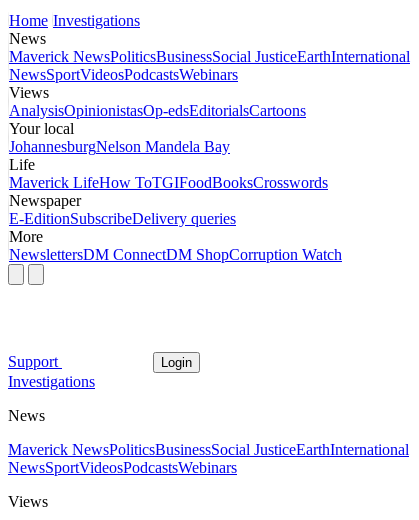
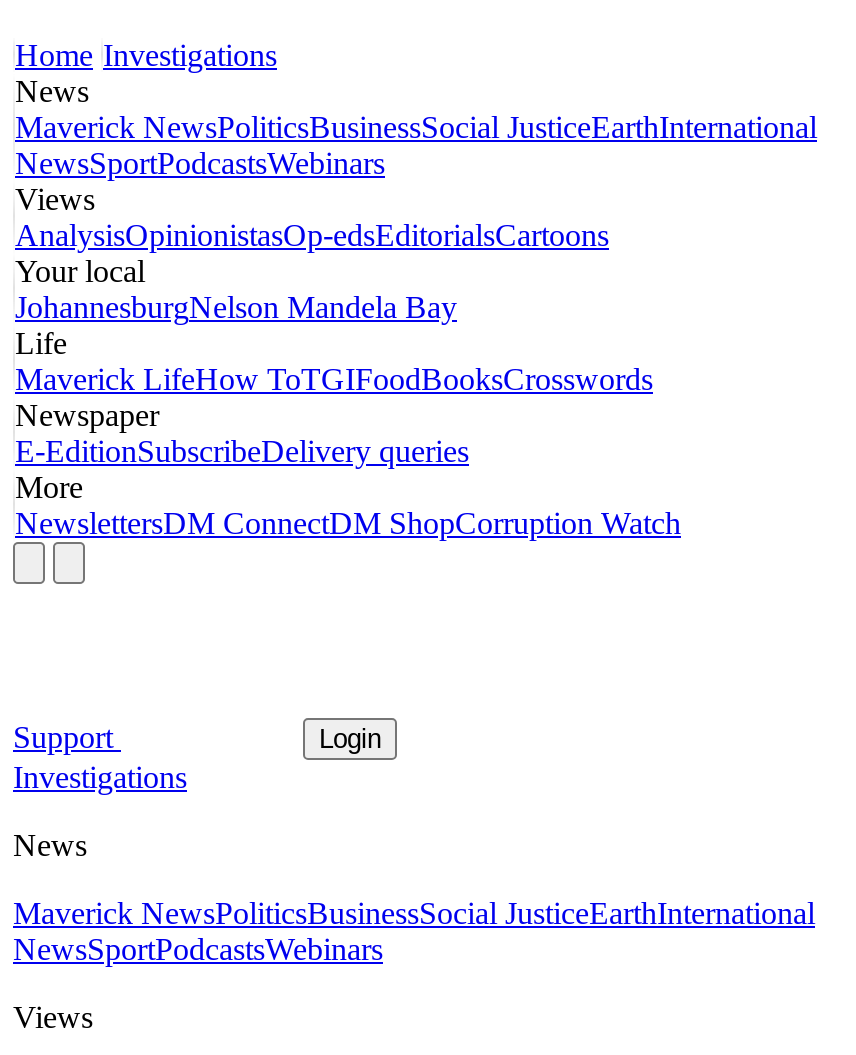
[9,66,238,83] NewsSportVideosPodcastsWebinars -> [15,147,385,181] NewsSportPodcastsWebinars
[8,459,237,476] NewsSportVideosPodcastsWebinars -> [13,933,383,967] NewsSportPodcastsWebinars

